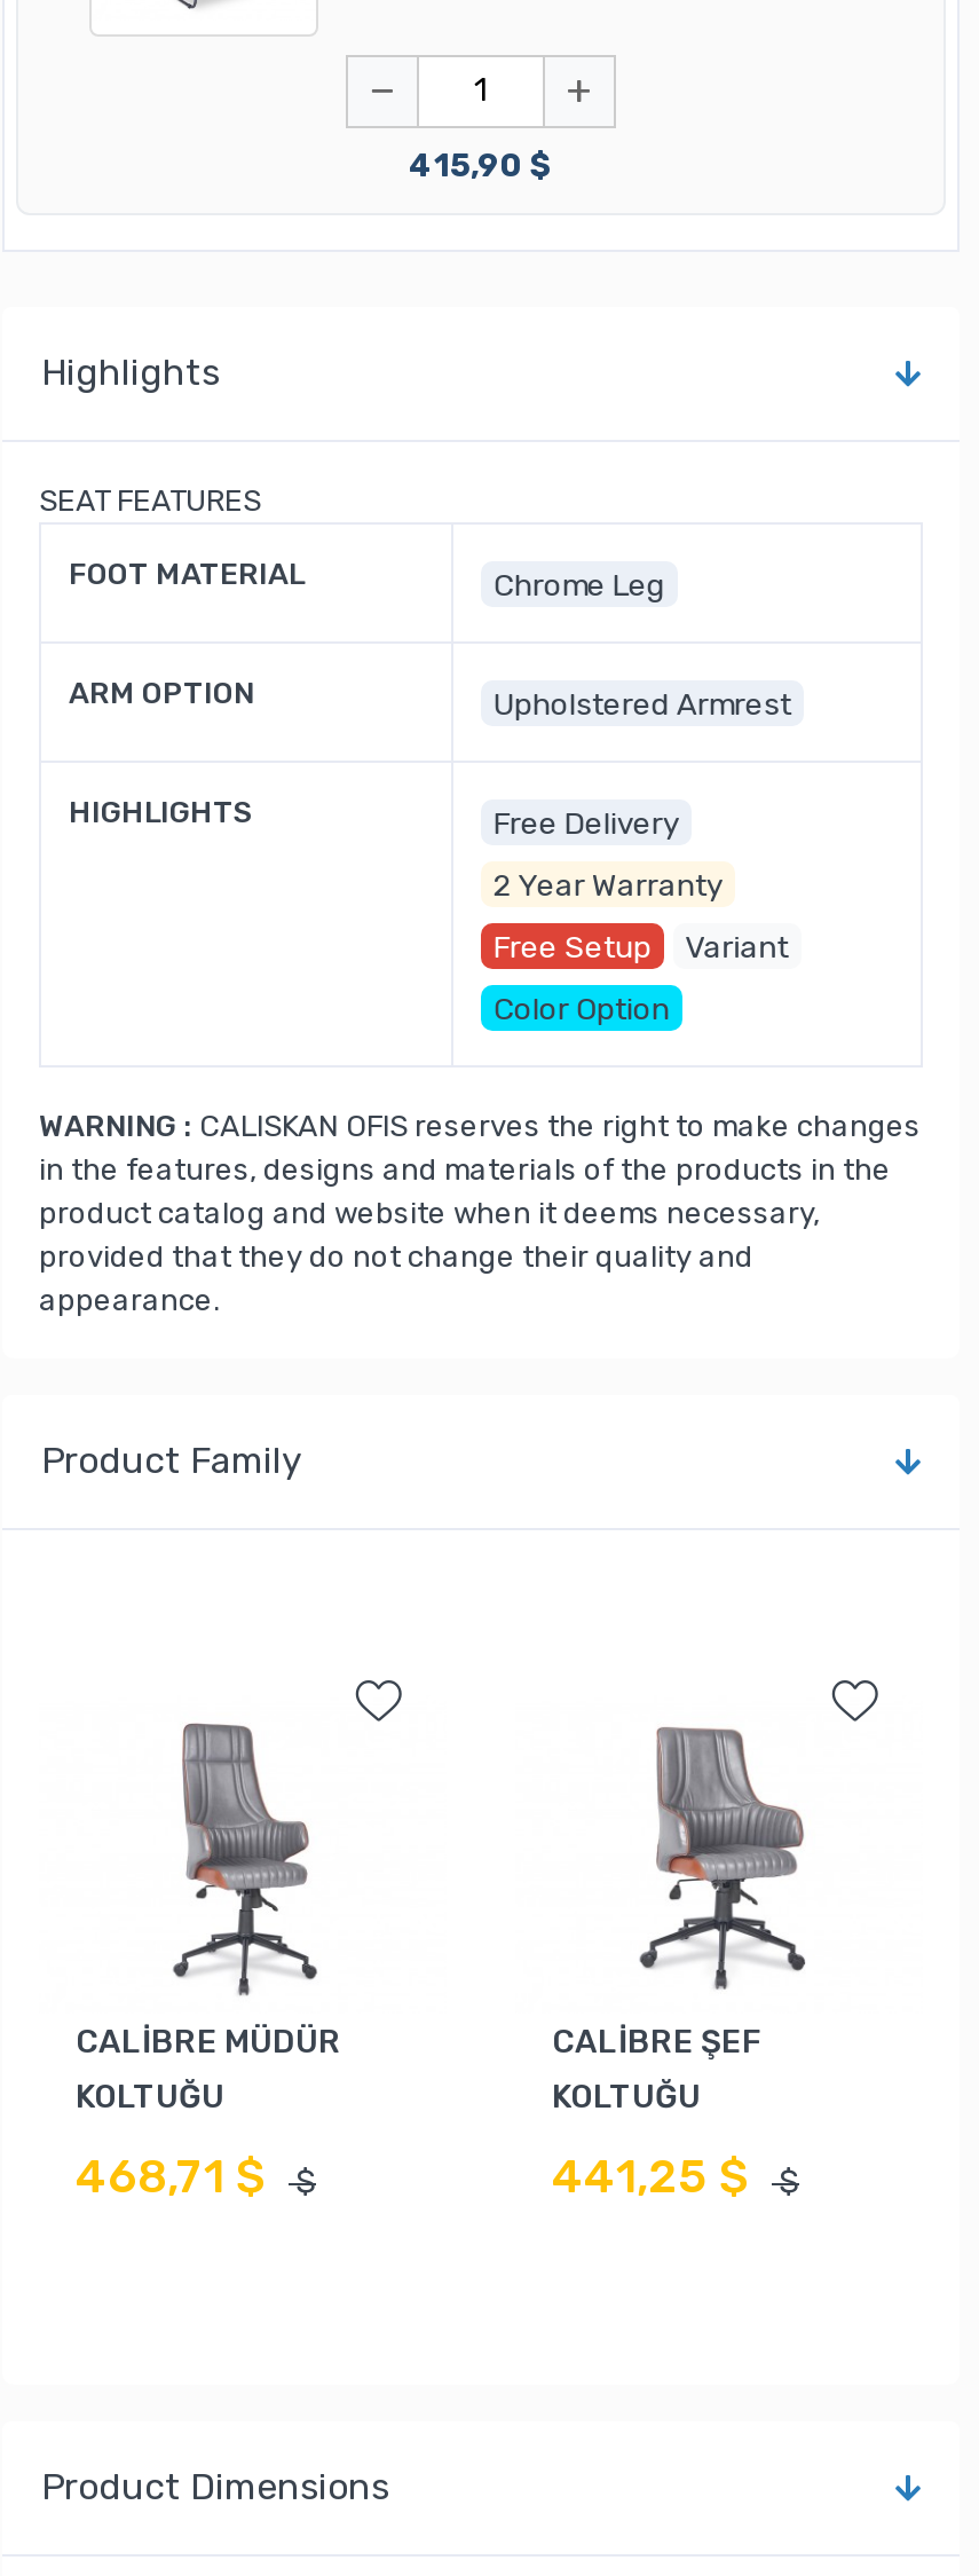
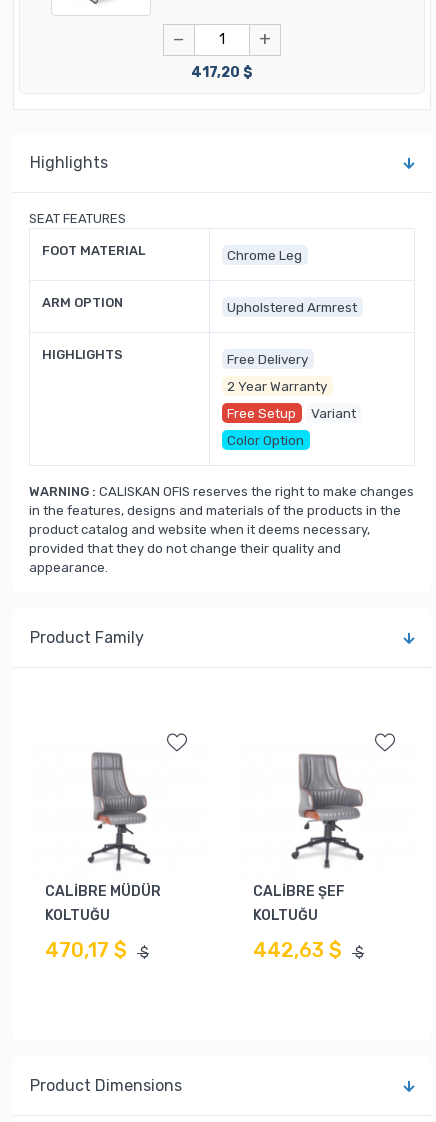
[409,146,553,185] 415,90 $ -> [191,64,253,81] 417,20 $
[76,2149,316,2204] 468,71 $ $ -> [45,938,149,962] 470,17 $ $
[552,2149,799,2204] 441,25 $ $ -> [253,938,364,962] 442,63 $ $

